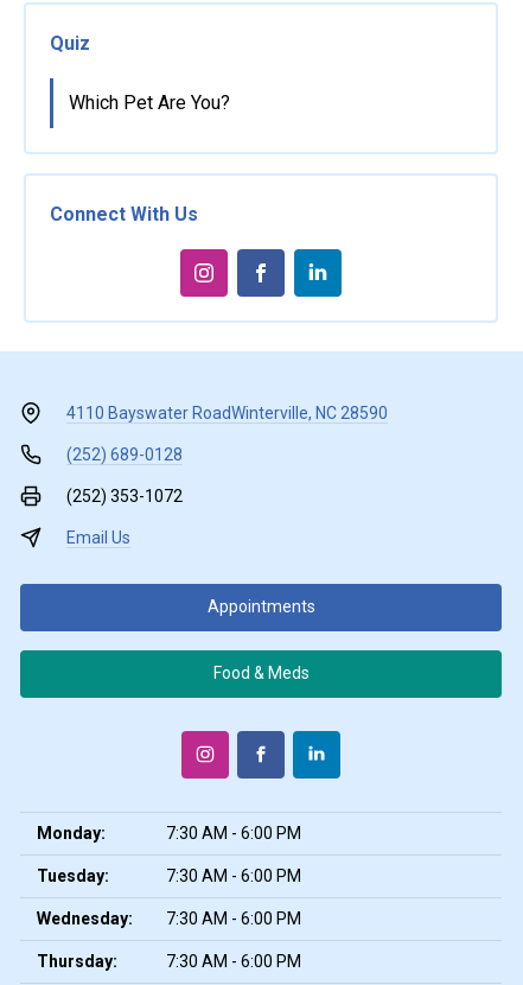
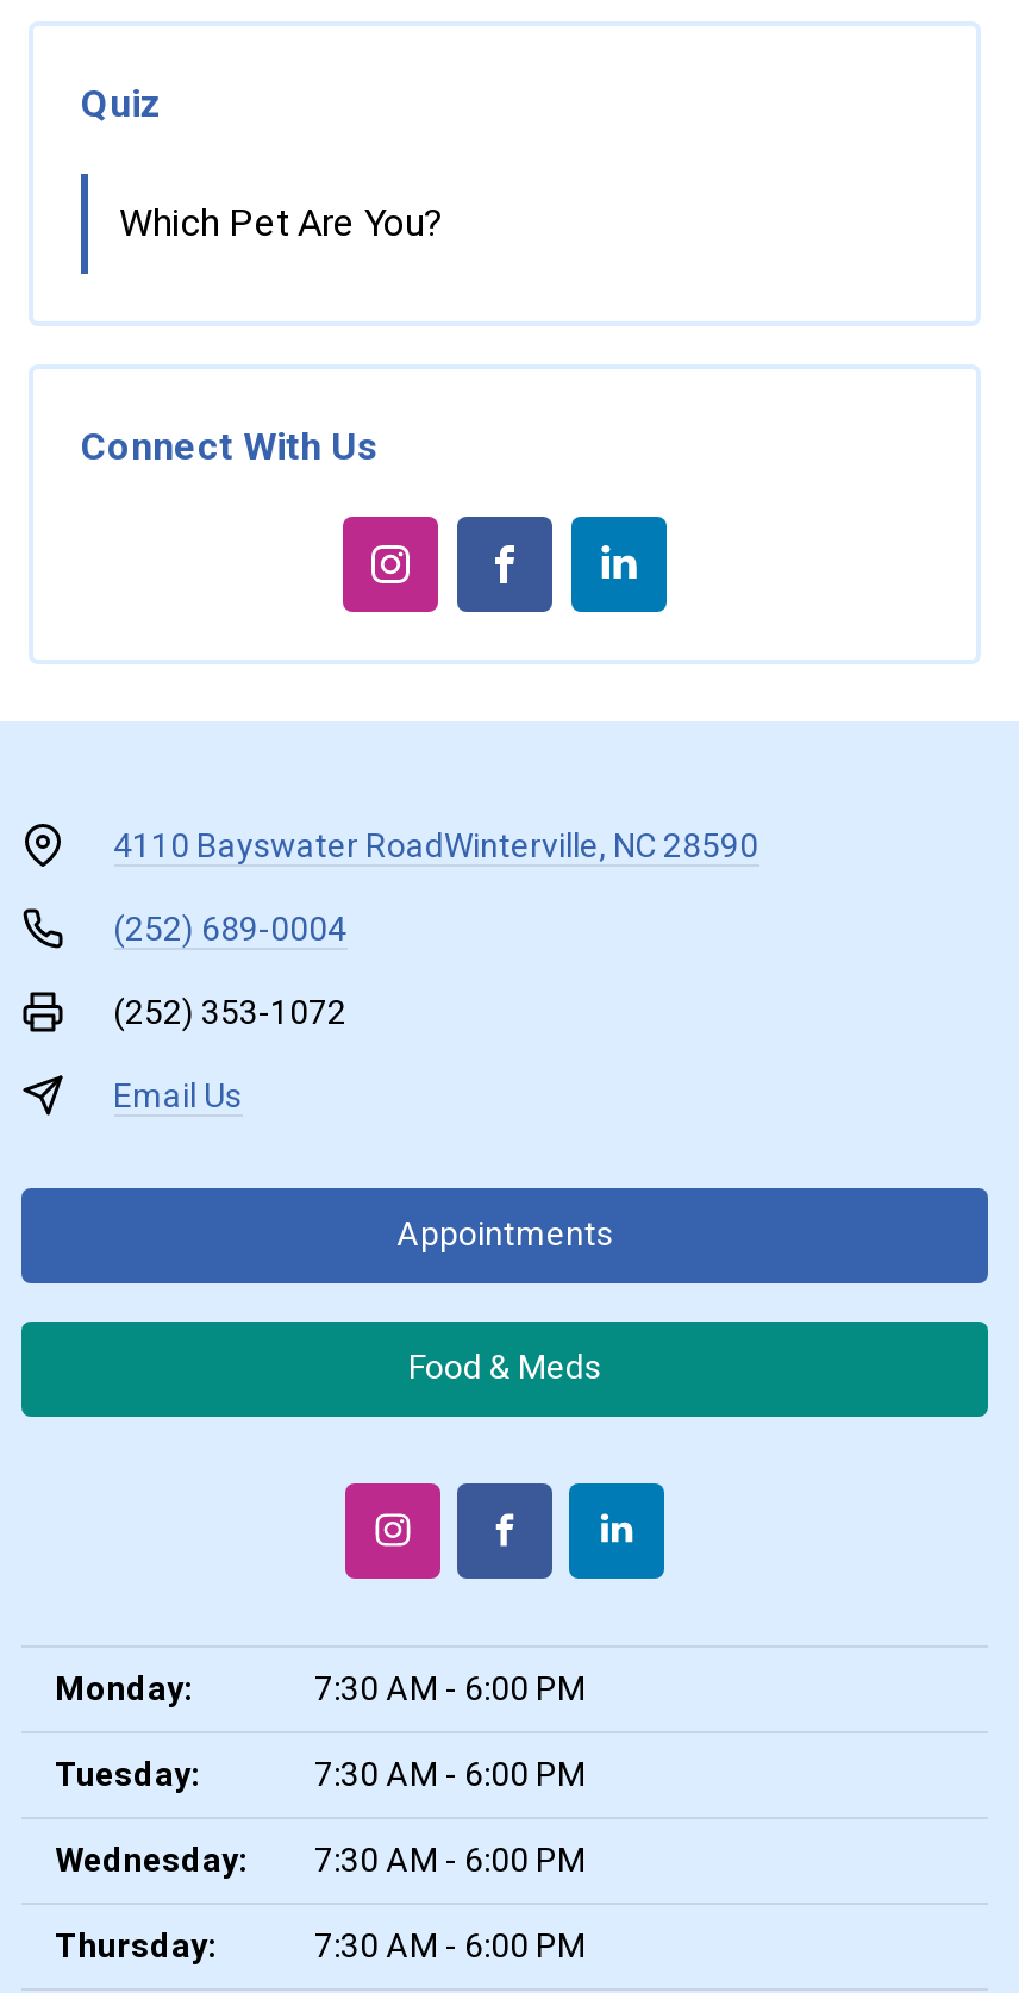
[66,444,182,463] (252) 689-0128 -> [113,908,346,946] (252) 689-0004

